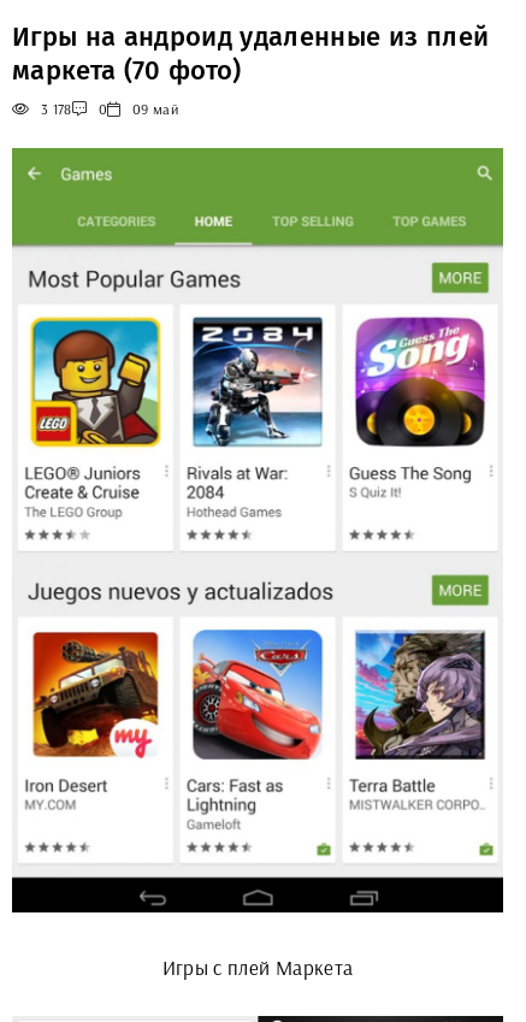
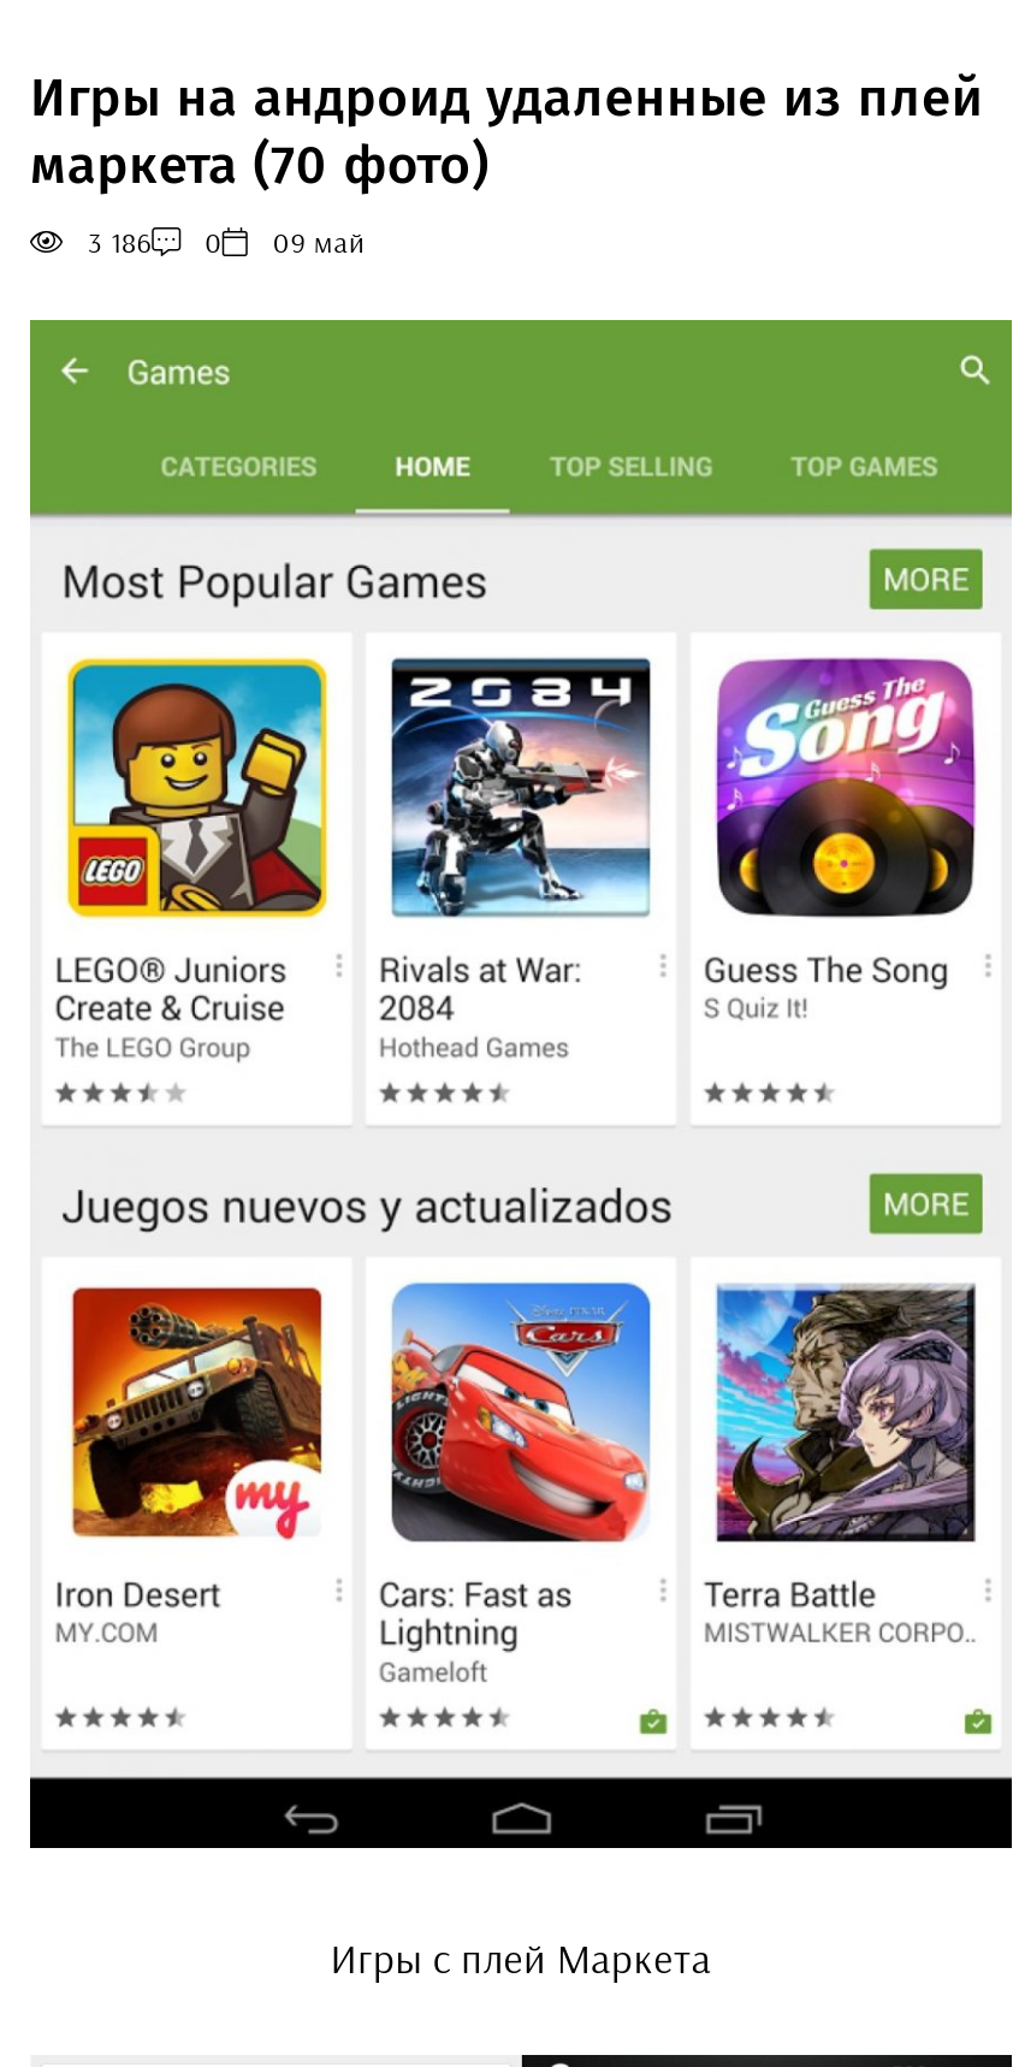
[41,100,72,118] 3 178 -> [88,224,152,260] 3 186

